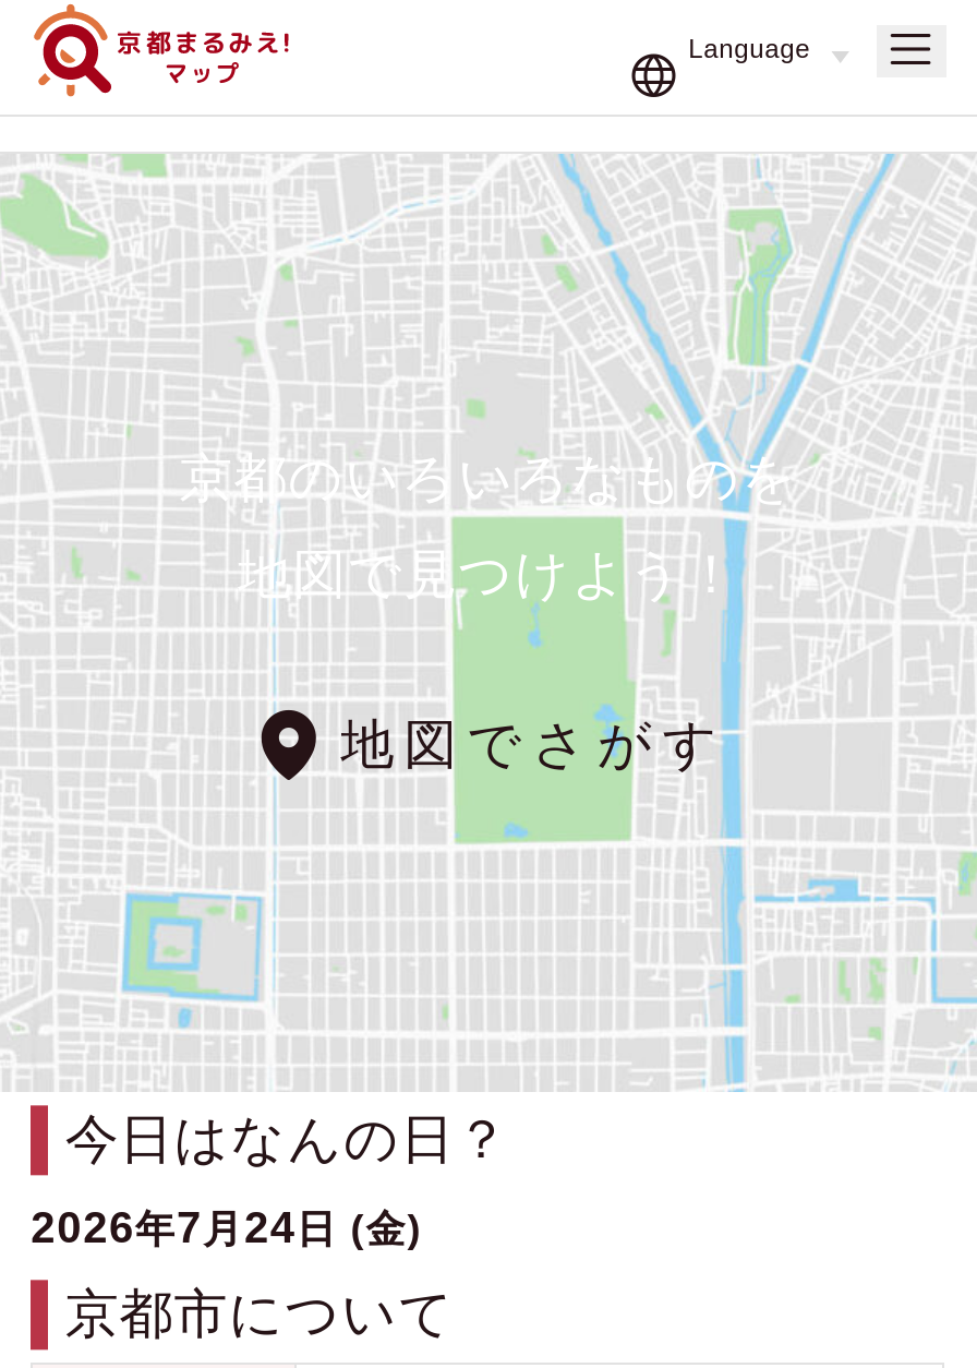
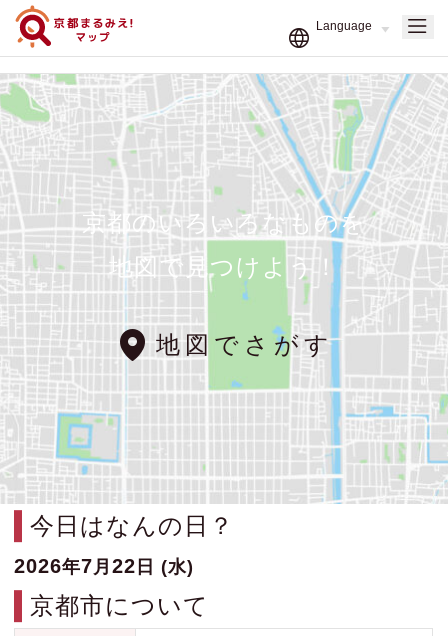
[31,1203,422,1251] 2026年7月24日 (金) -> [14,555,194,577] 2026年7月22日 (水)

